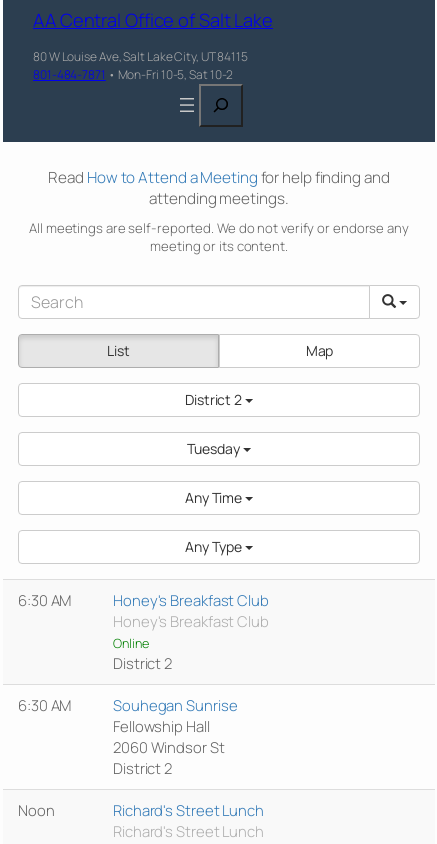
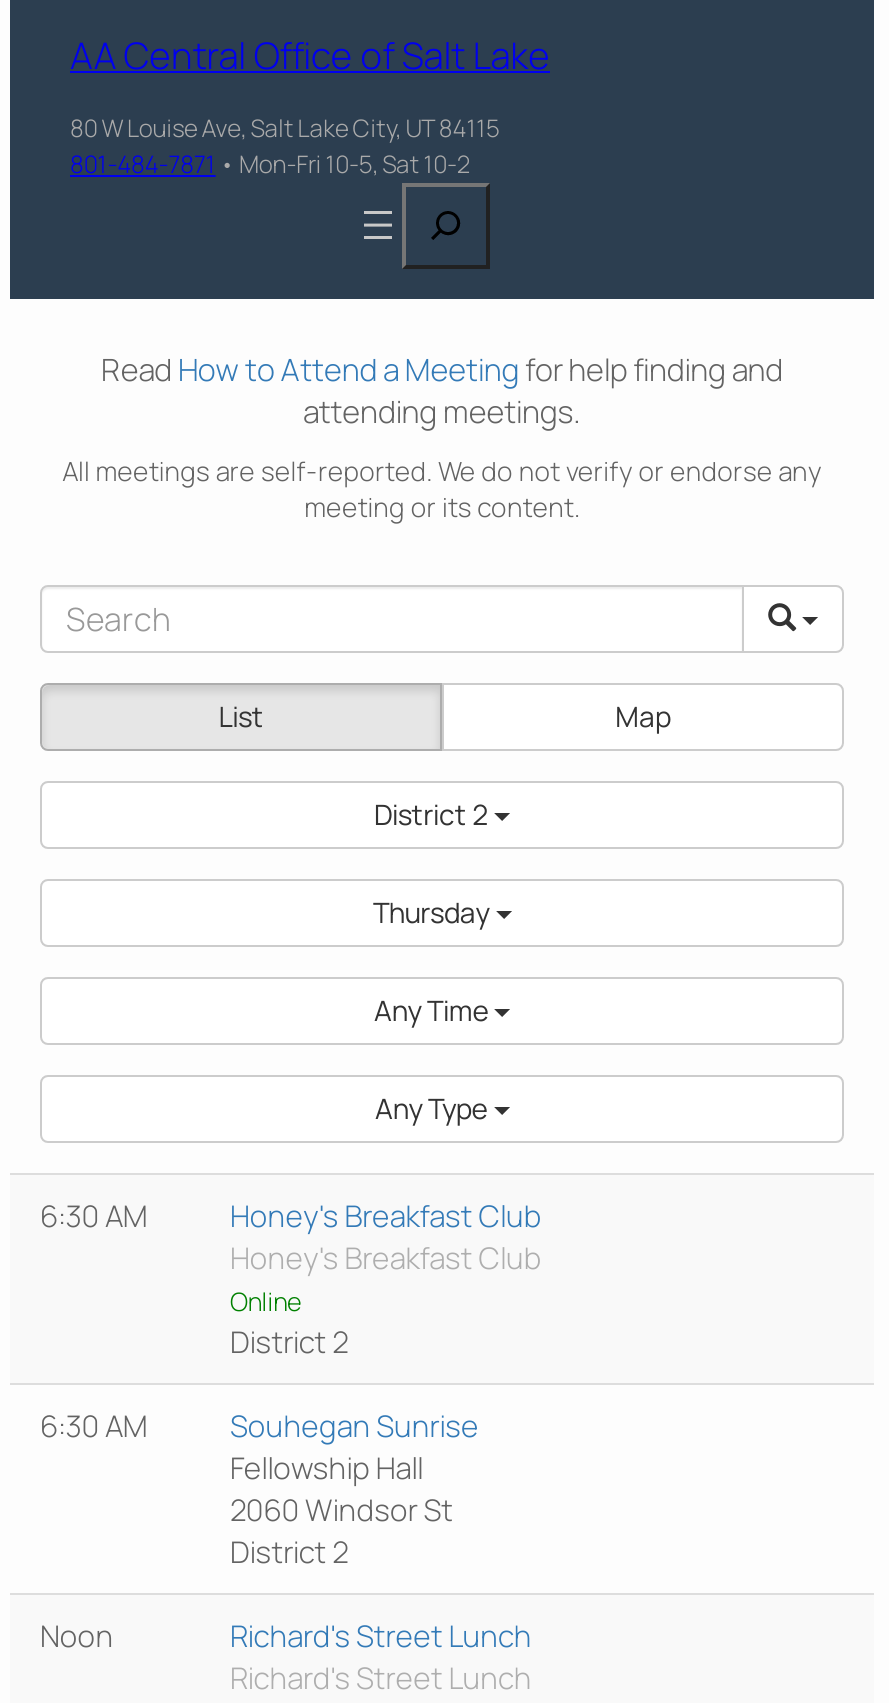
[187,439,243,458] Tuesday -> [373,892,495,930] Thursday

